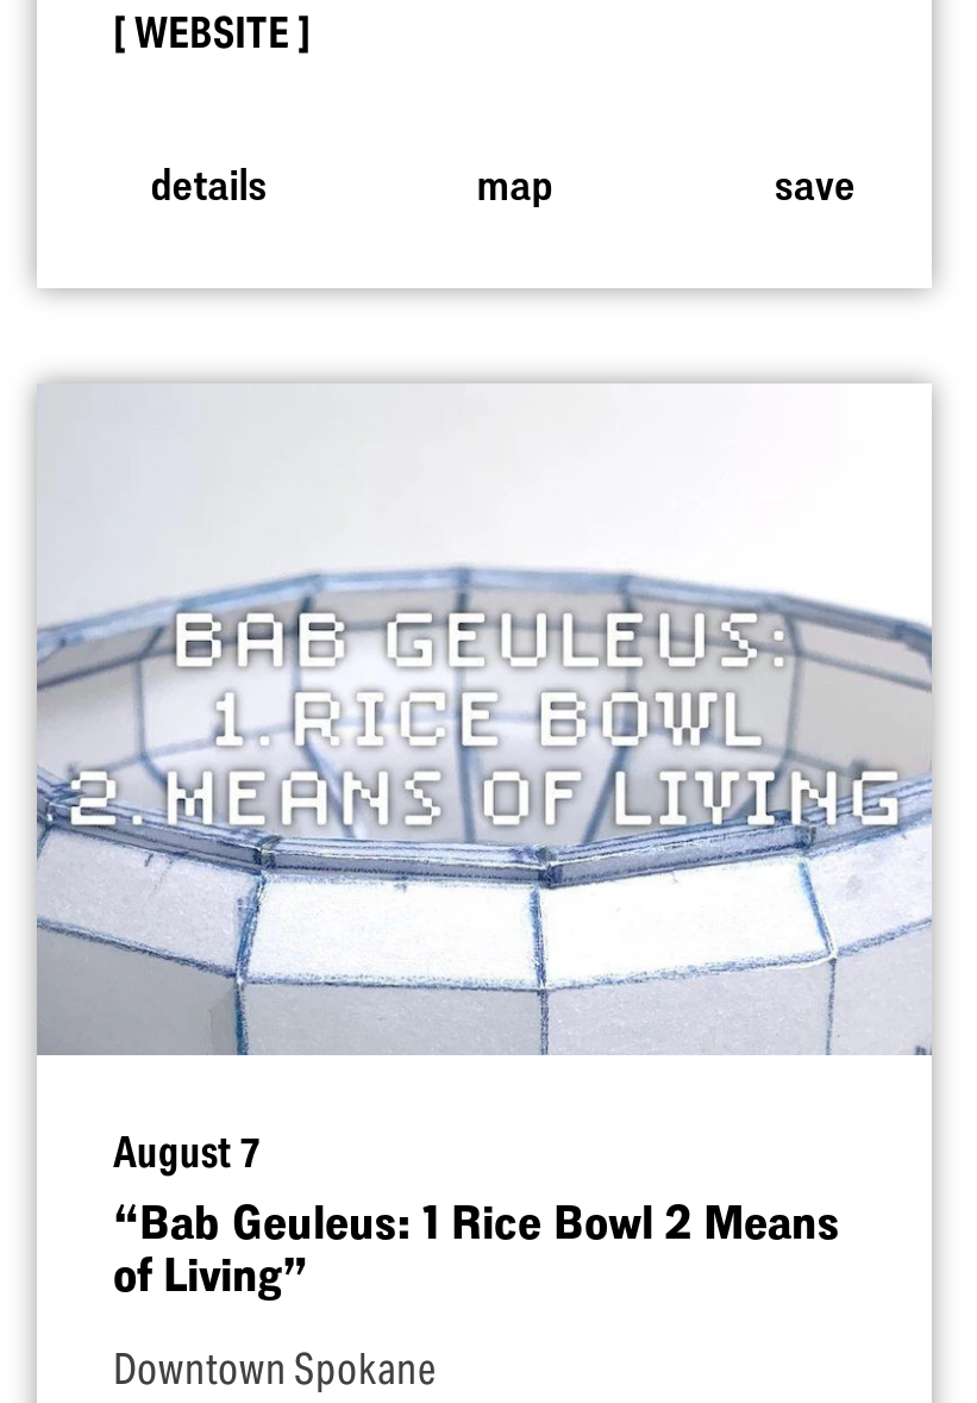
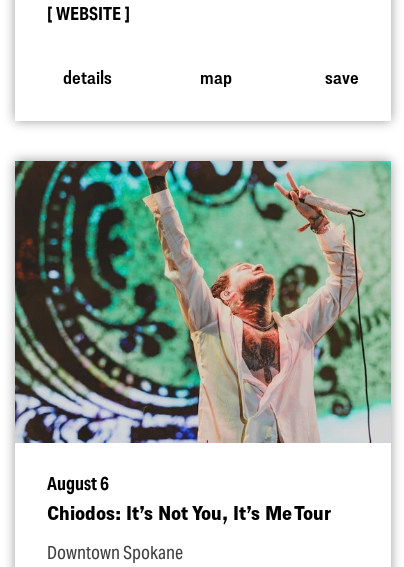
[35,384,932,1301] [image] | August 7 | “Bab Geuleus: 1 Rice Bowl 2 Means | of Living” -> [14,160,392,524] [image] | August 6 | Chiodos: It’s Not You, It’s Me Tour

